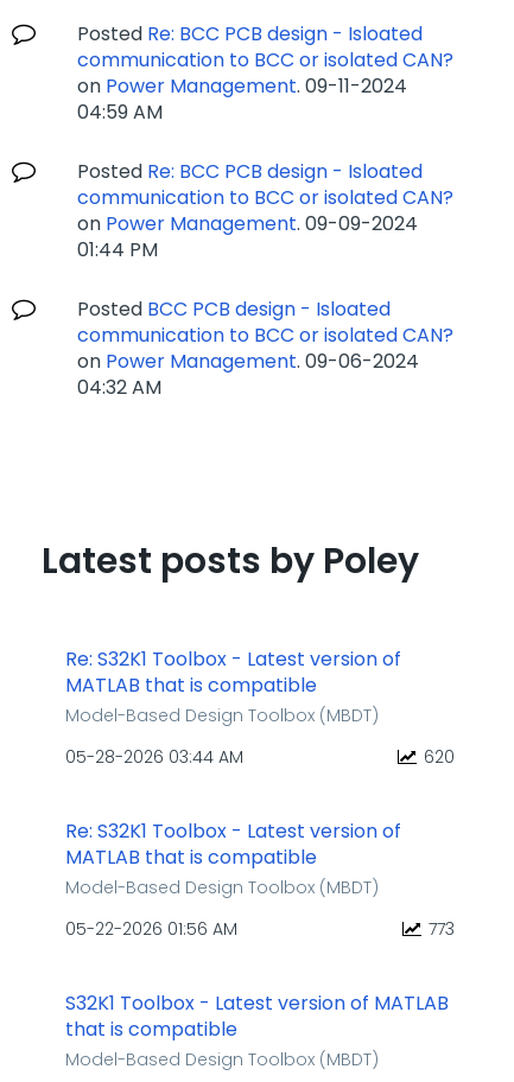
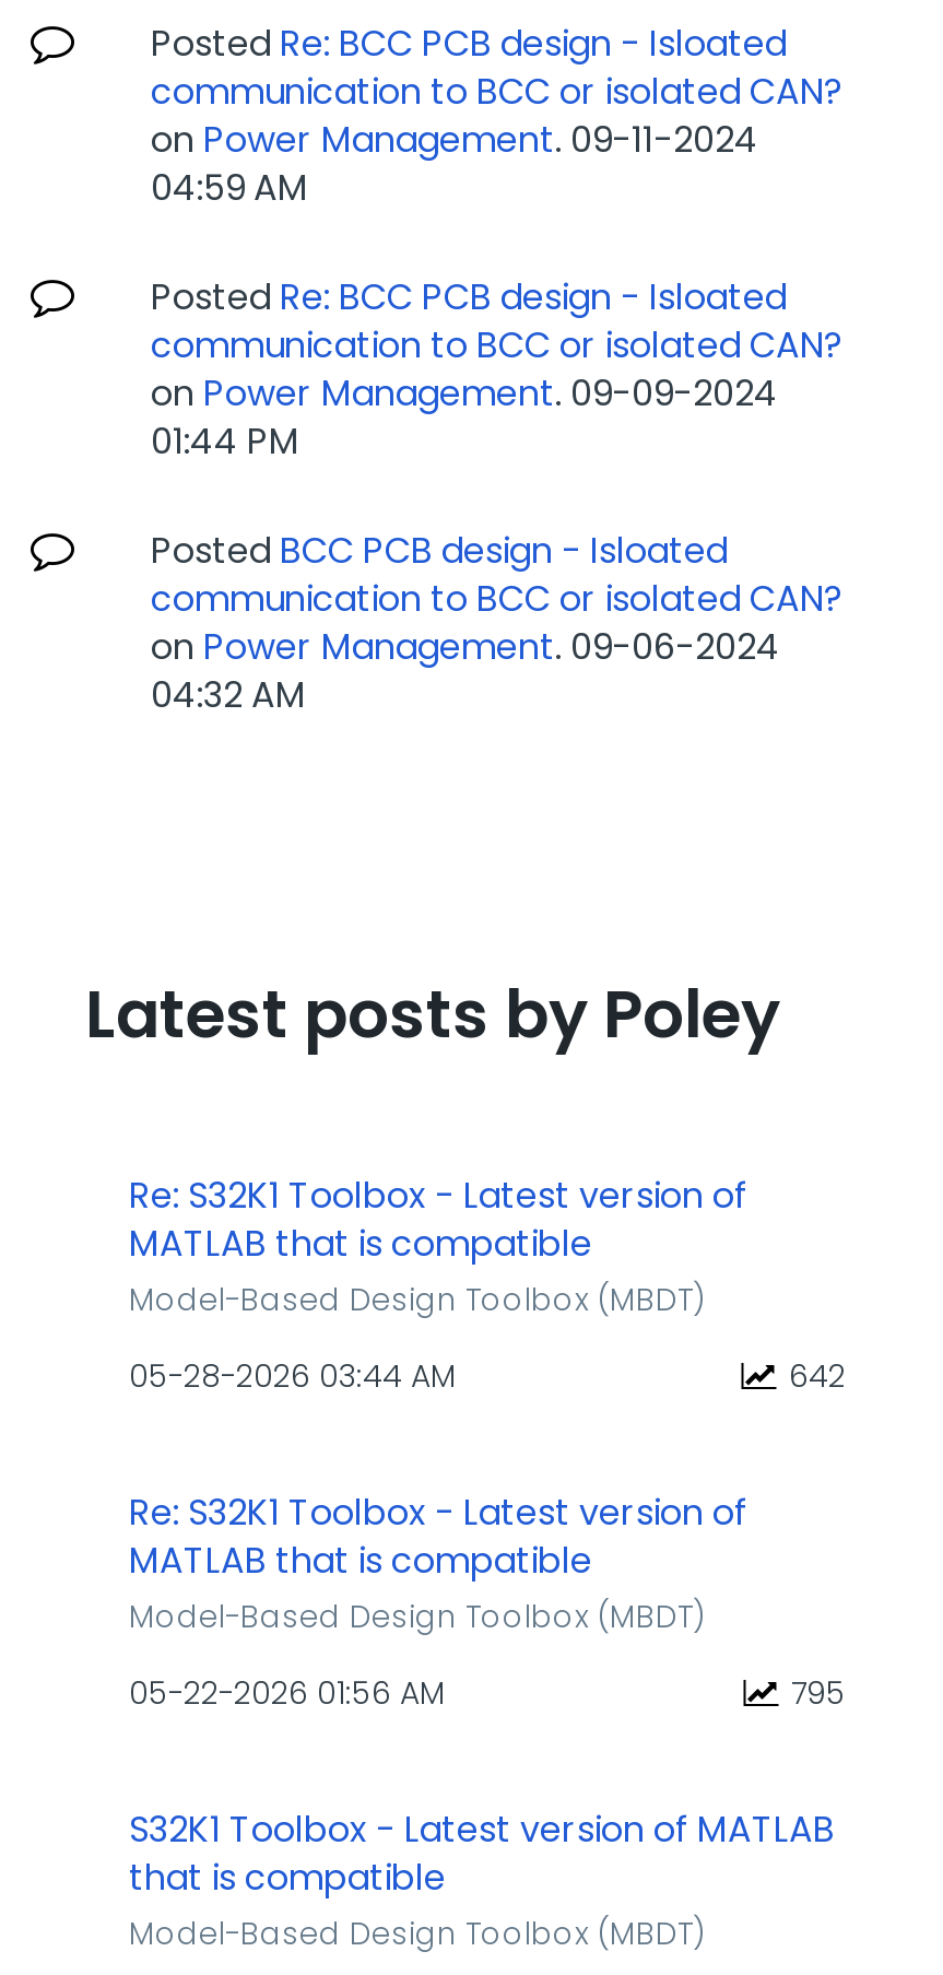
[419,746,455,769] 620 -> [780,1355,846,1399] 642
[424,918,455,941] 773 -> [782,1672,846,1716] 795

